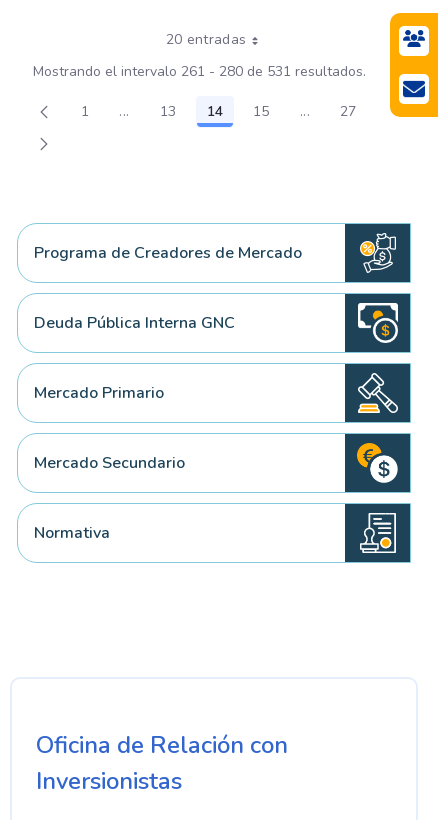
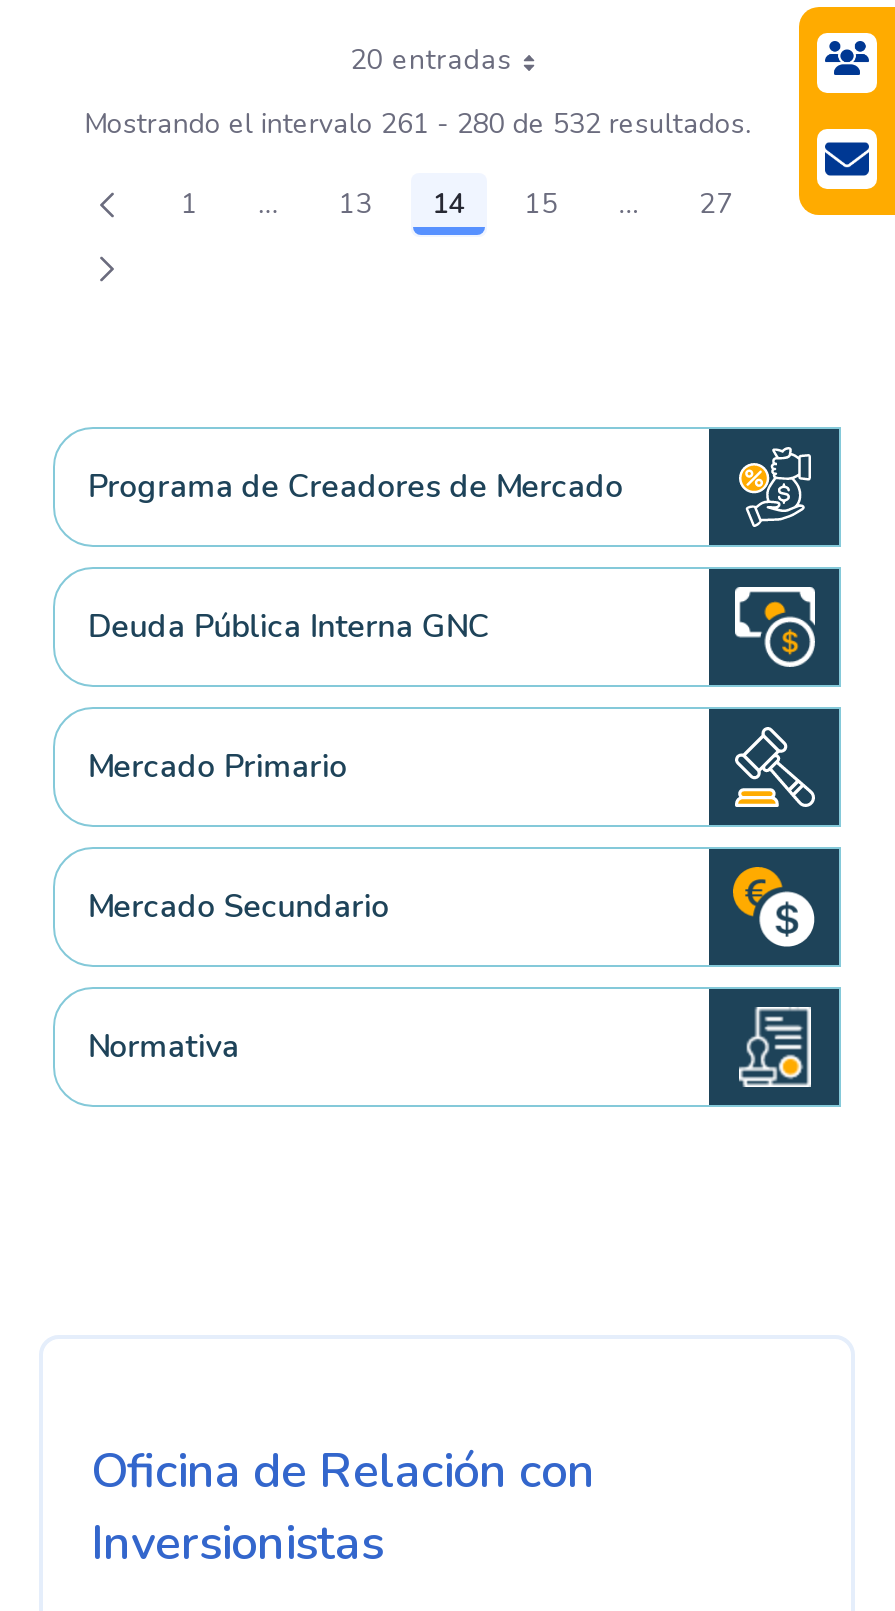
[33,62,366,81] Mostrando el intervalo 261 - 280 de 531 resultados. -> [85,104,751,142] Mostrando el intervalo 261 - 280 de 532 resultados.

